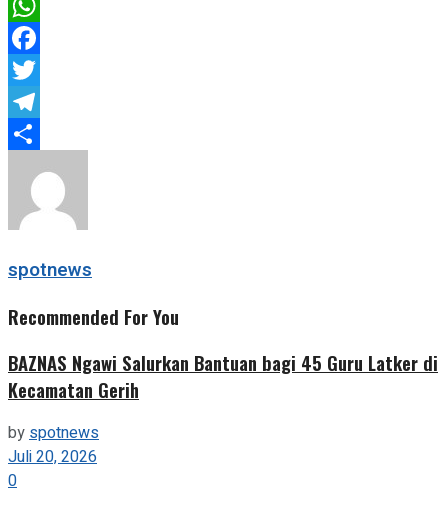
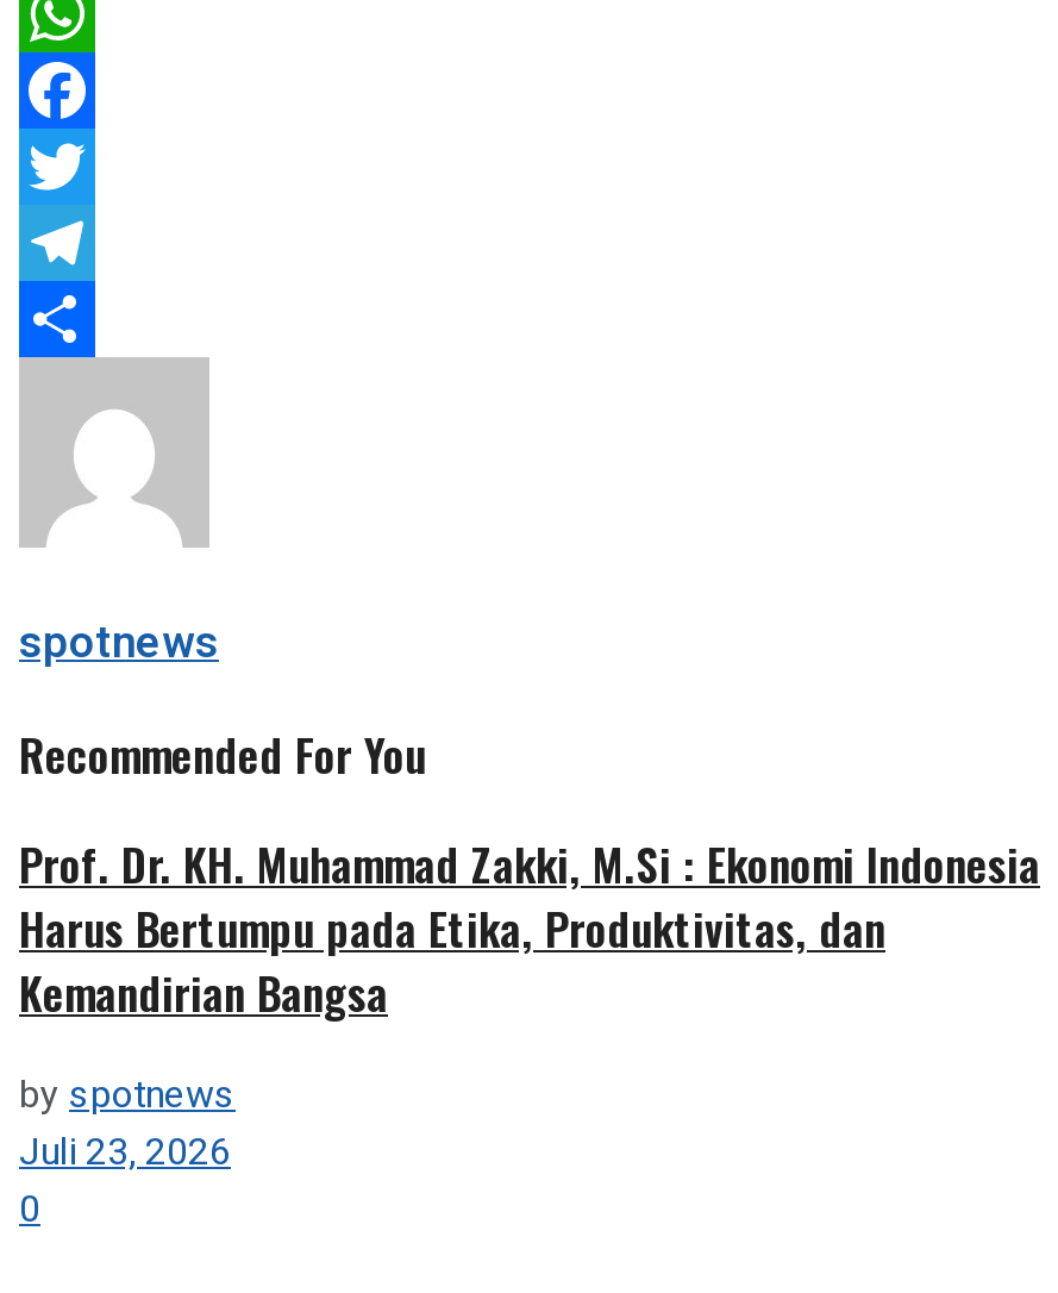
[8,348,438,402] BAZNAS Ngawi Salurkan Bantuan bagi 45 Guru Latker di | Kecamatan Gerih -> [19,830,1040,1023] Prof. Dr. KH. Muhammad Zakki, M.Si : Ekonomi Indonesia | Harus Bertumpu pada Etika, Produktivitas, dan | Kemandirian Bangsa
[8,445,97,469] Juli 20, 2026 -> [19,1124,231,1182] Juli 23, 2026

